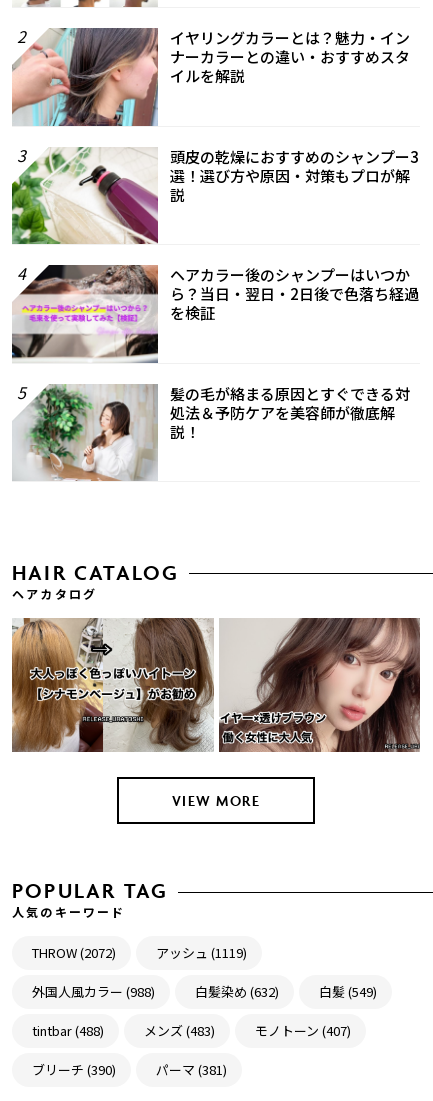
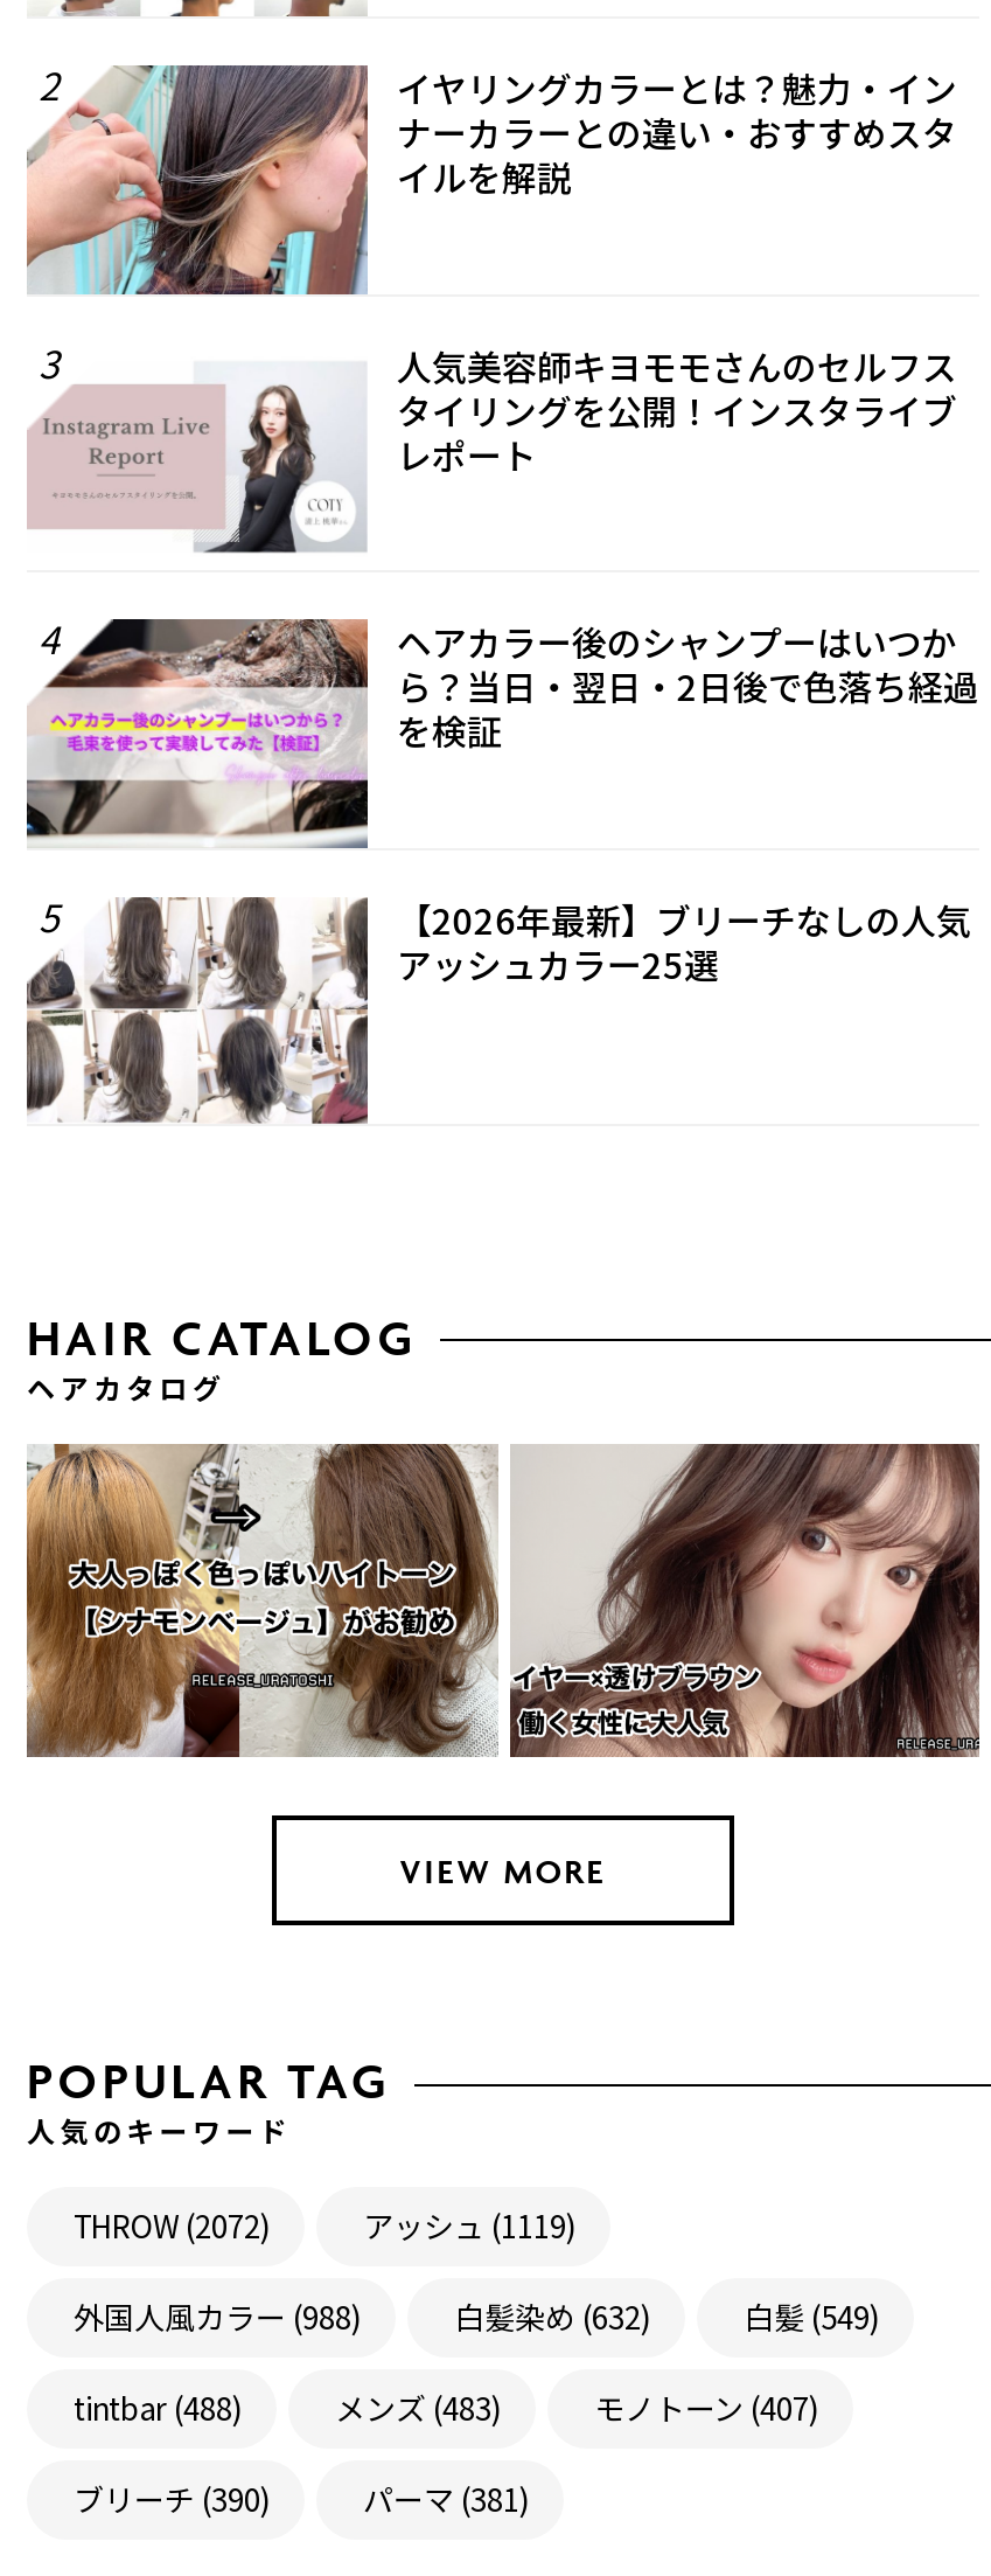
[11,146,419,245] [image] | 頭皮の乾燥におすすめのシャンプー3 | 選！選び方や原因・対策もプロが解 | 説 -> [27,341,957,570] [image] | 人気美容師キヨモモさんのセルフス | タイリングを公開！インスタライブ | レポート
[12,383,410,482] [image] | 髪の毛が絡まる原因とすぐできる対 | 処法＆予防ケアを美容師が徹底解 | 説！ -> [25,894,971,1124] [image] | 【2026年最新】ブリーチなしの人気 | アッシュカラー25選

